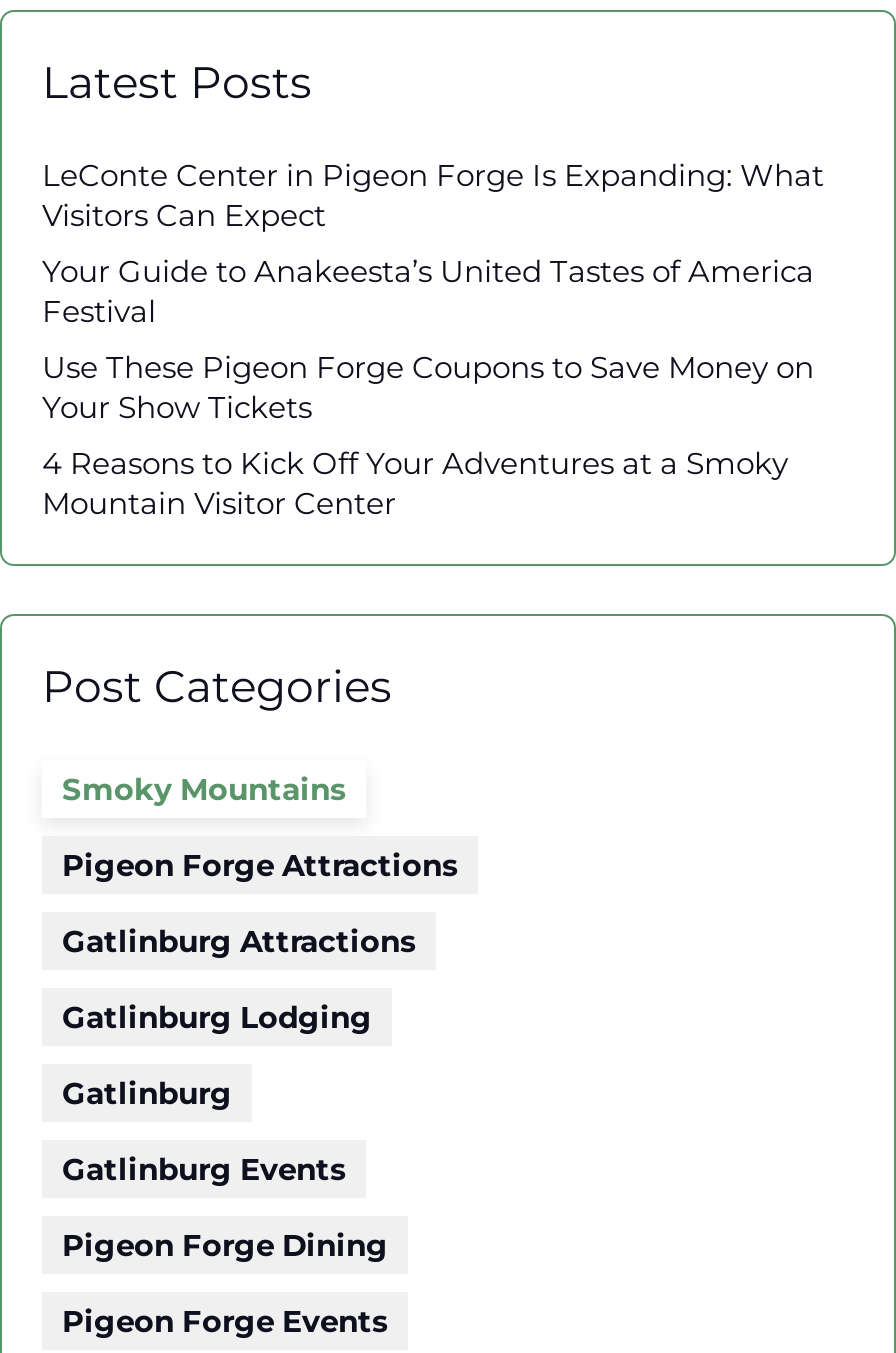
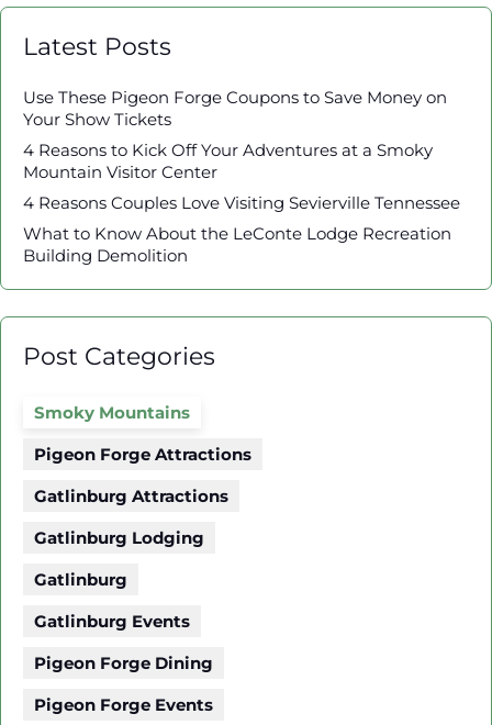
[42,156,824,330] LeConte Center in Pigeon Forge Is Expanding: What | Visitors Can Expect | Your Guide to Anakeesta’s United Tastes of America | Festival -> none
moved [42,348,814,522] -> [23,87,447,182]: Use These Pigeon Forge Coupons to Save Money on | Your Show Tickets | 4 Reasons to Kick Off Your Adventures at a Smoky | Mountain Visitor Center
none -> [23,192,460,266] 4 Reasons Couples Love Visiting Sevierville Tennessee | What to Know About the LeConte Lodge Recreation | Building Demolition

